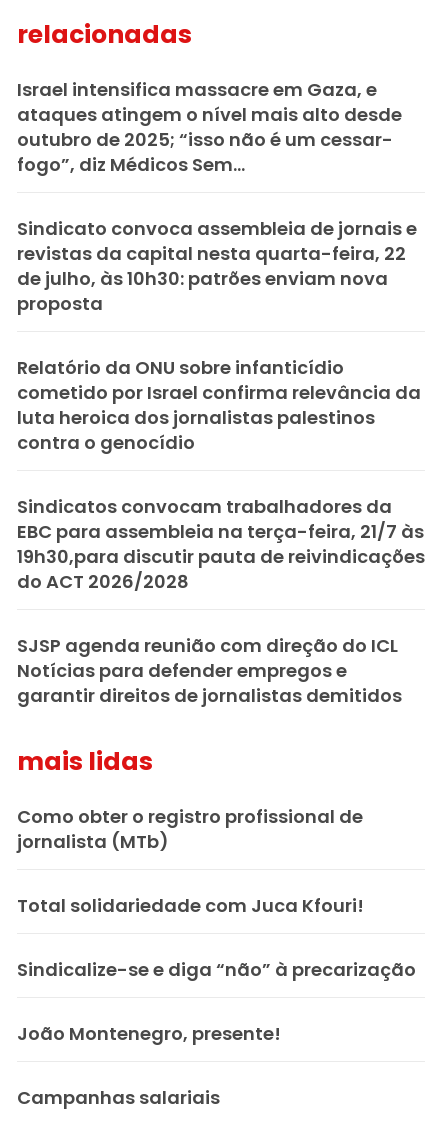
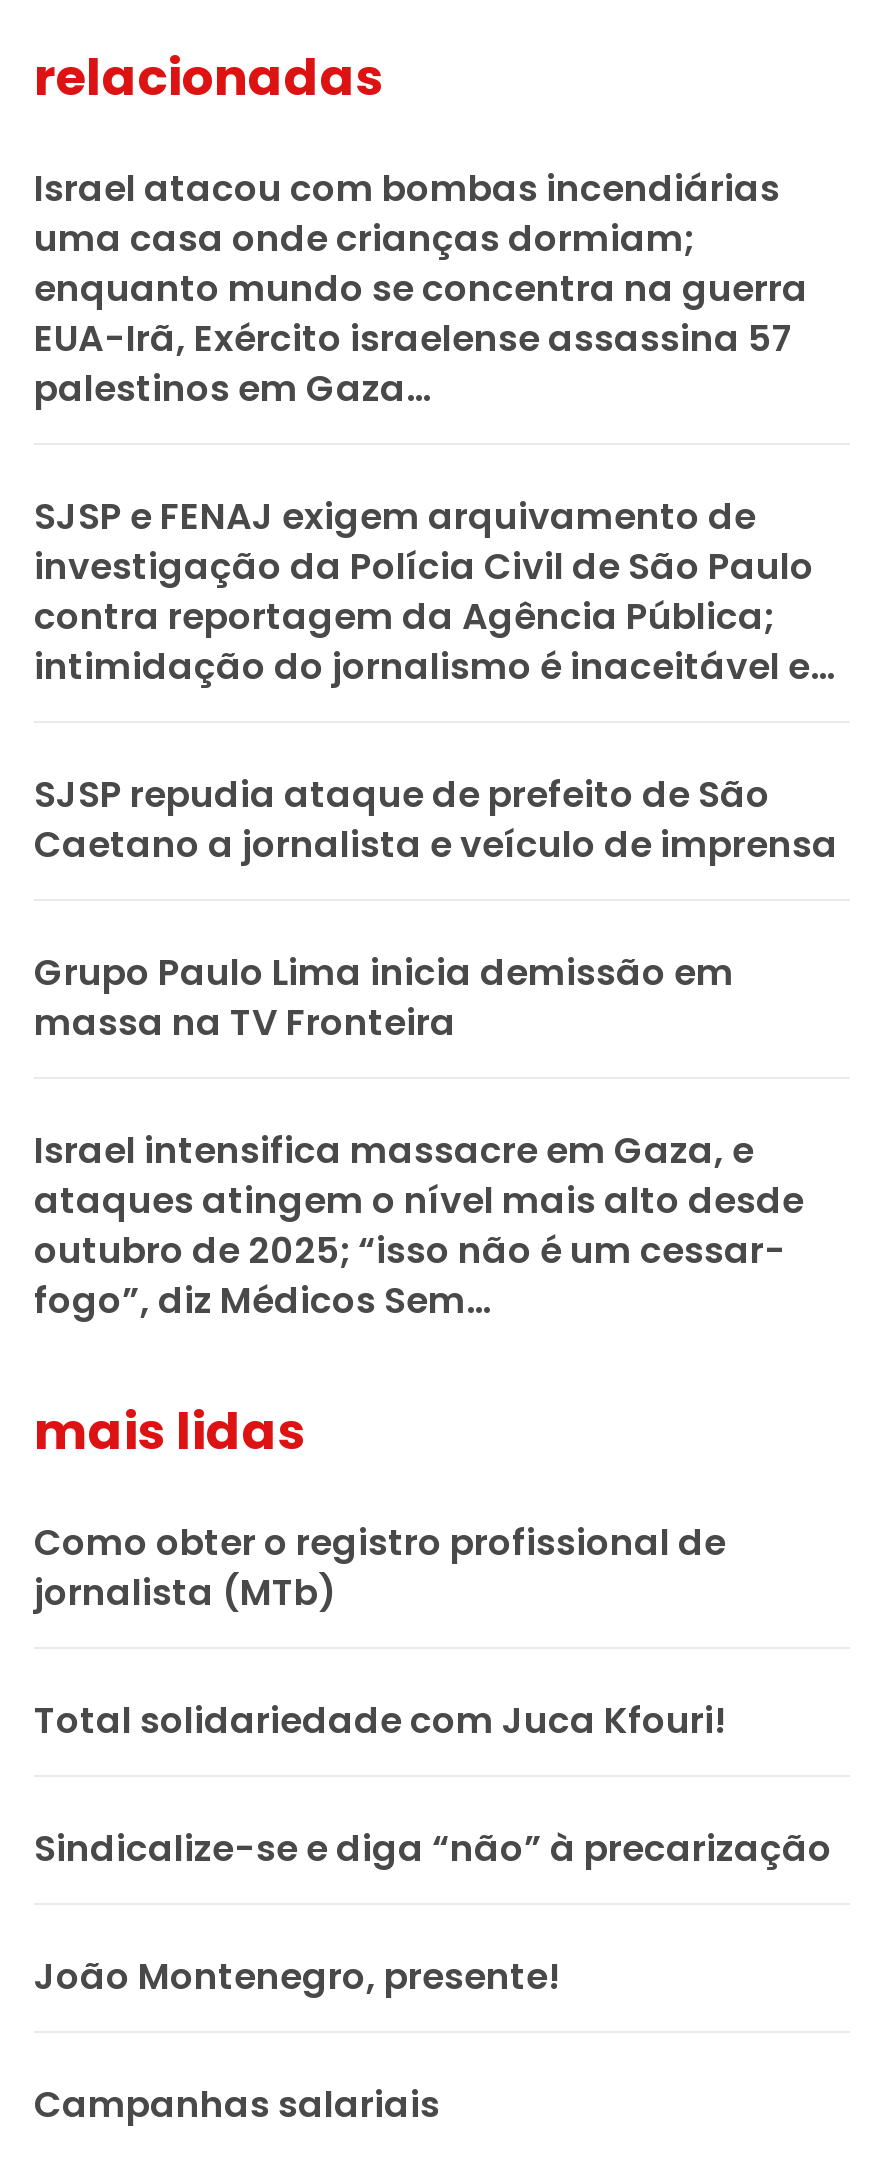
none -> [34,163,838,1047] Israel atacou com bombas incendiárias | uma casa onde crianças dormiam; | enquanto mundo se concentra na guerra | EUA-Irã, Exército israelense assassina 57 | palestinos em Gaza... | SJSP e FENAJ exigem arquivamento de | investigação da Polícia Civil de São Paulo | contra reportagem da Agência Pública; | intimidação do jornalismo é inaceitável e... | SJSP repudia ataque de prefeito de São | Caetano a jornalista e veículo de imprensa | Grupo Paulo Lima inicia demissão em | massa na TV Fronteira
moved [17,77,402,177] -> [34,1125,804,1325]: Israel intensifica massacre em Gaza, e | ataques atingem o nível mais alto desde | outubro de 2025; “isso não é um cessar- | fogo”, diz Médicos Sem...
[17,216,425,708] Sindicato convoca assembleia de jornais e | revistas da capital nesta quarta-feira, 22 | de julho, às 10h30: patrões enviam nova | proposta | Relatório da ONU sobre infanticídio | cometido por Israel confirma relevância da | luta heroica dos jornalistas palestinos | contra o genocídio | Sindicatos convocam trabalhadores da | EBC para assembleia na terça-feira, 21/7 às | 19h30,para discutir pauta de reivindicações | do ACT 2026/2028 | SJSP agenda reunião com direção do ICL | Notícias para defender empregos e | garantir direitos de jornalistas demitidos -> none

